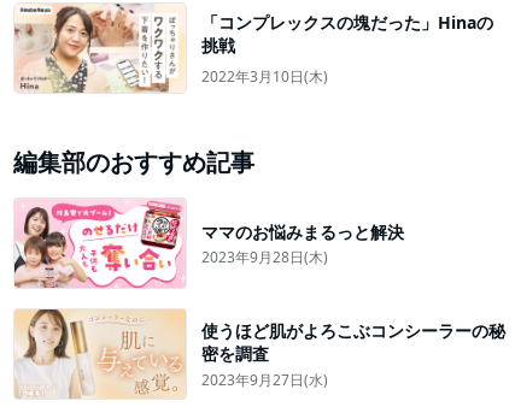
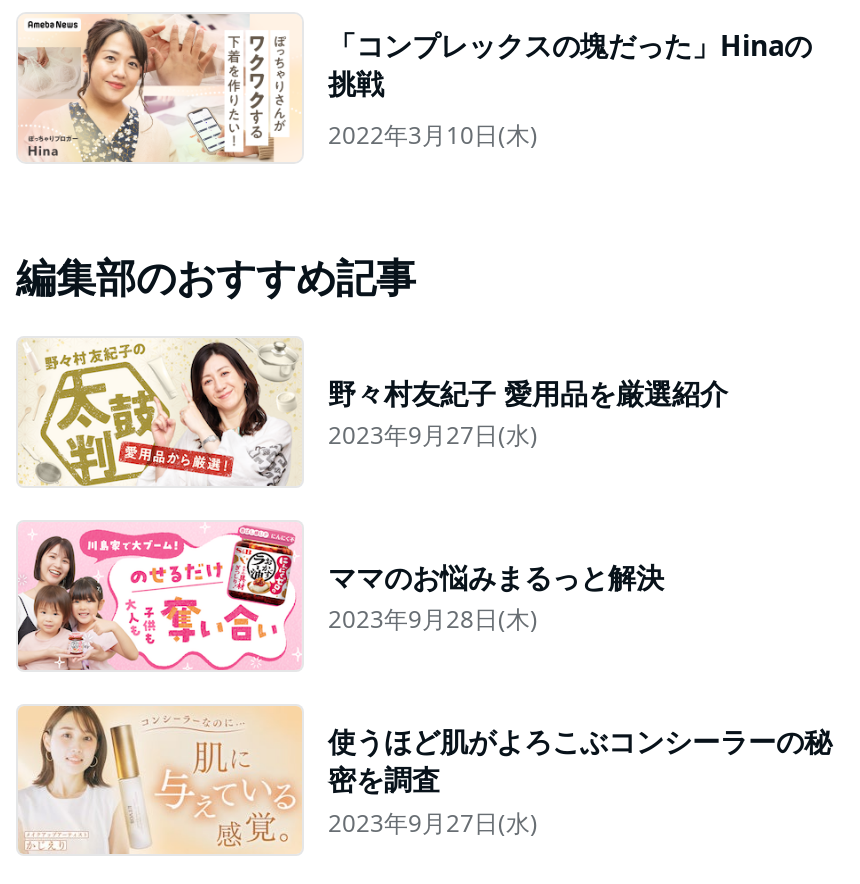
none -> [20,338,728,488] [image] | 野々村友紀子 愛用品を厳選紹介 | 2023年9月27日(水)

